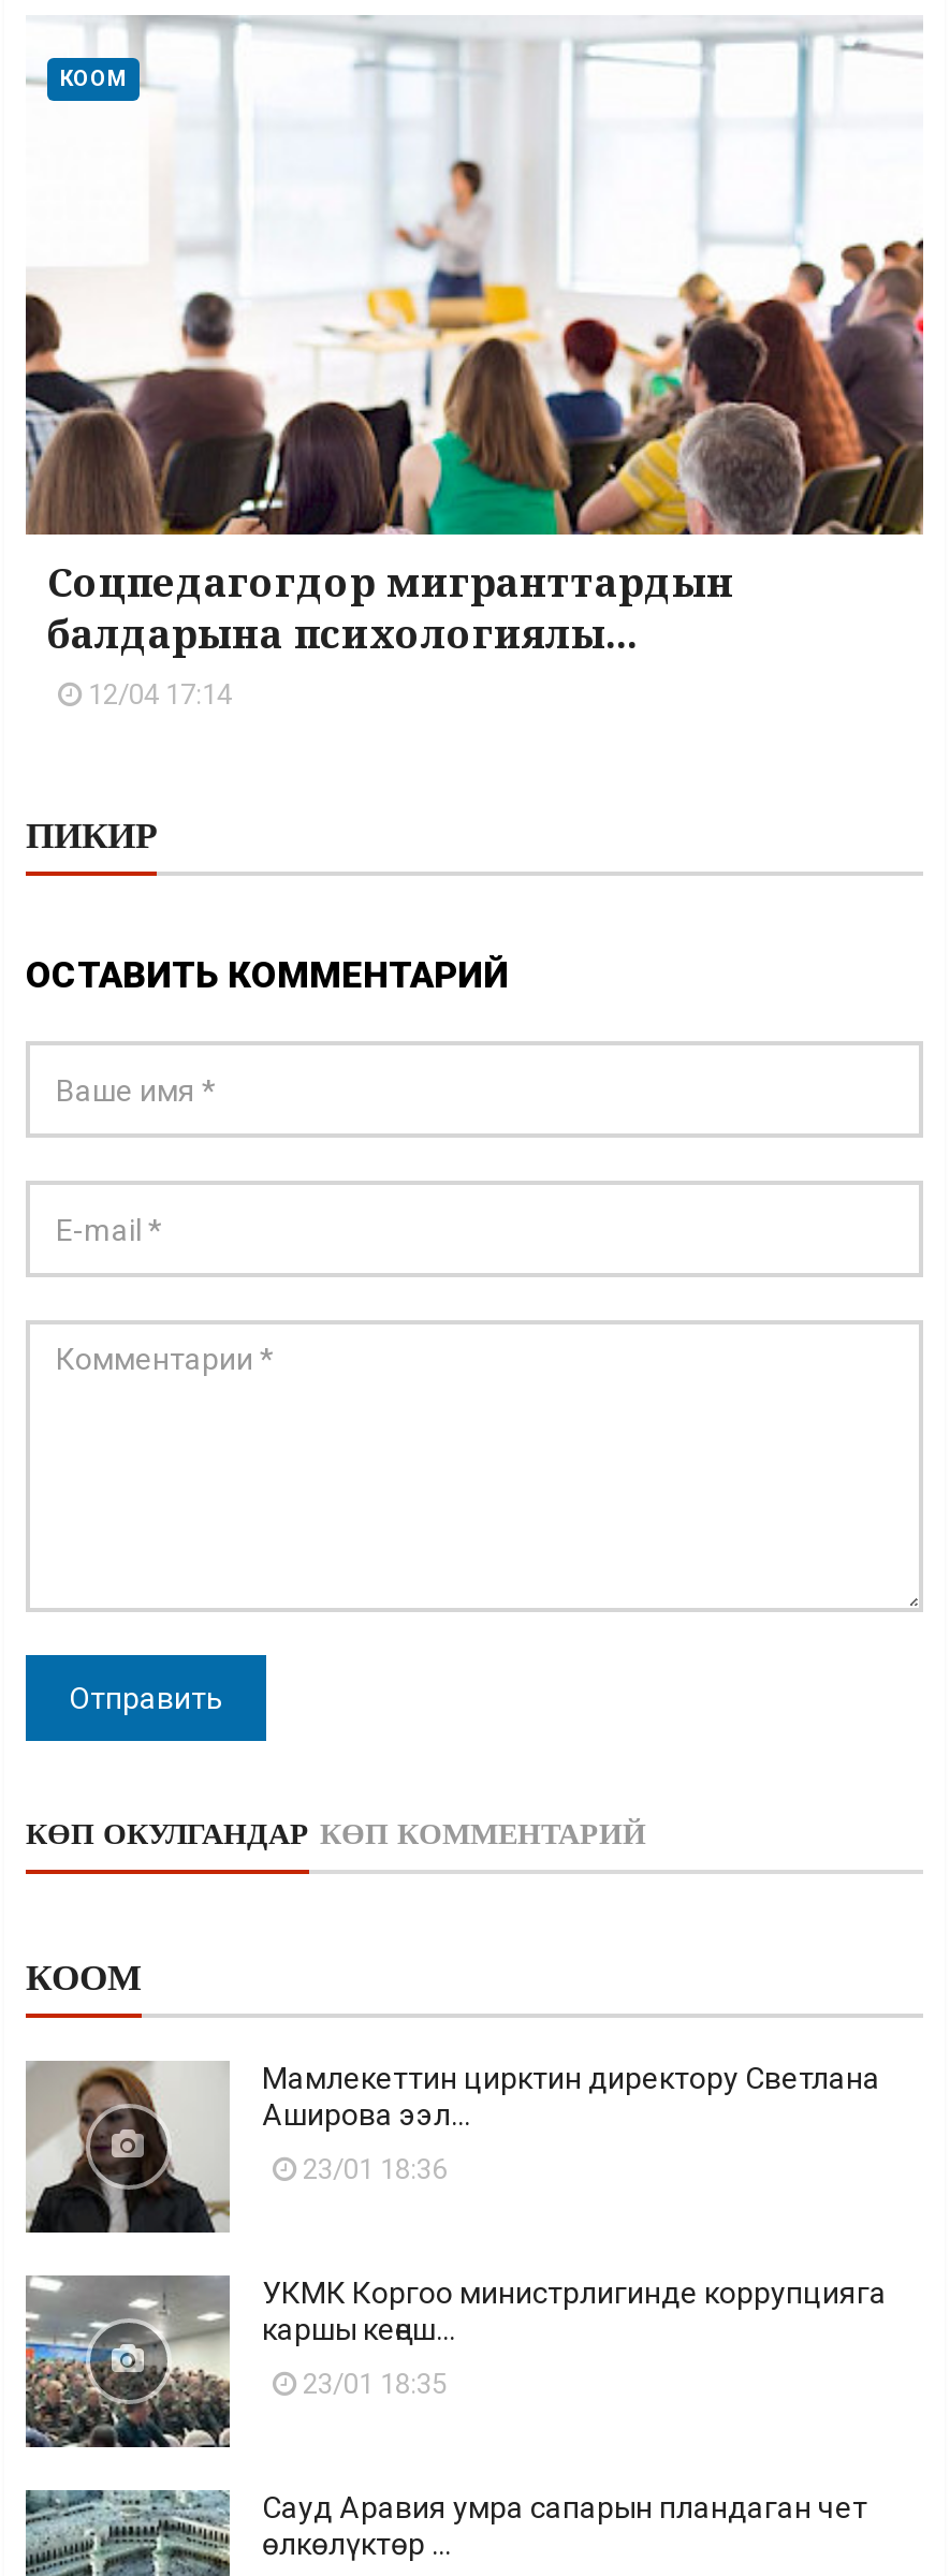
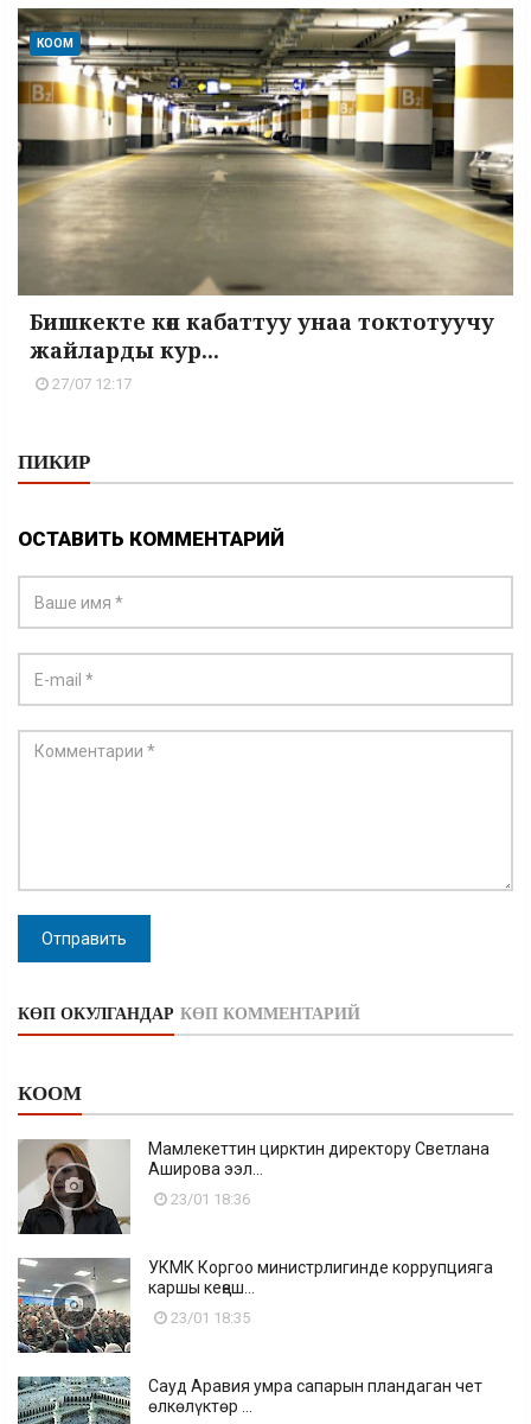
[24,15,925,711] [image] | Соцпедагогдор мигранттардын | балдарына психологиялы... | 12/04 17:14 -> [17,7,514,393] [image] | Бишкекте көп кабаттуу унаа токтотуучу | жайларды кур... | 27/07 12:17

